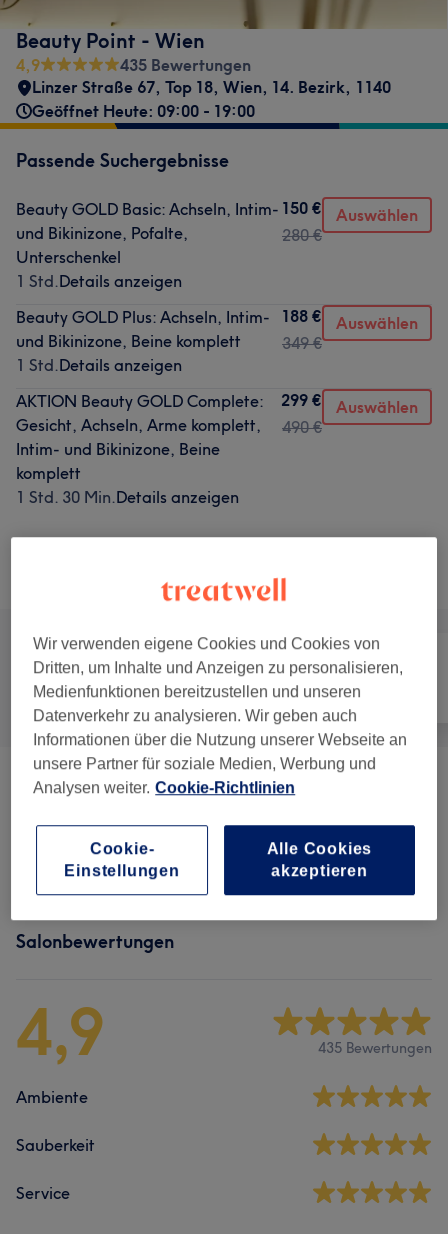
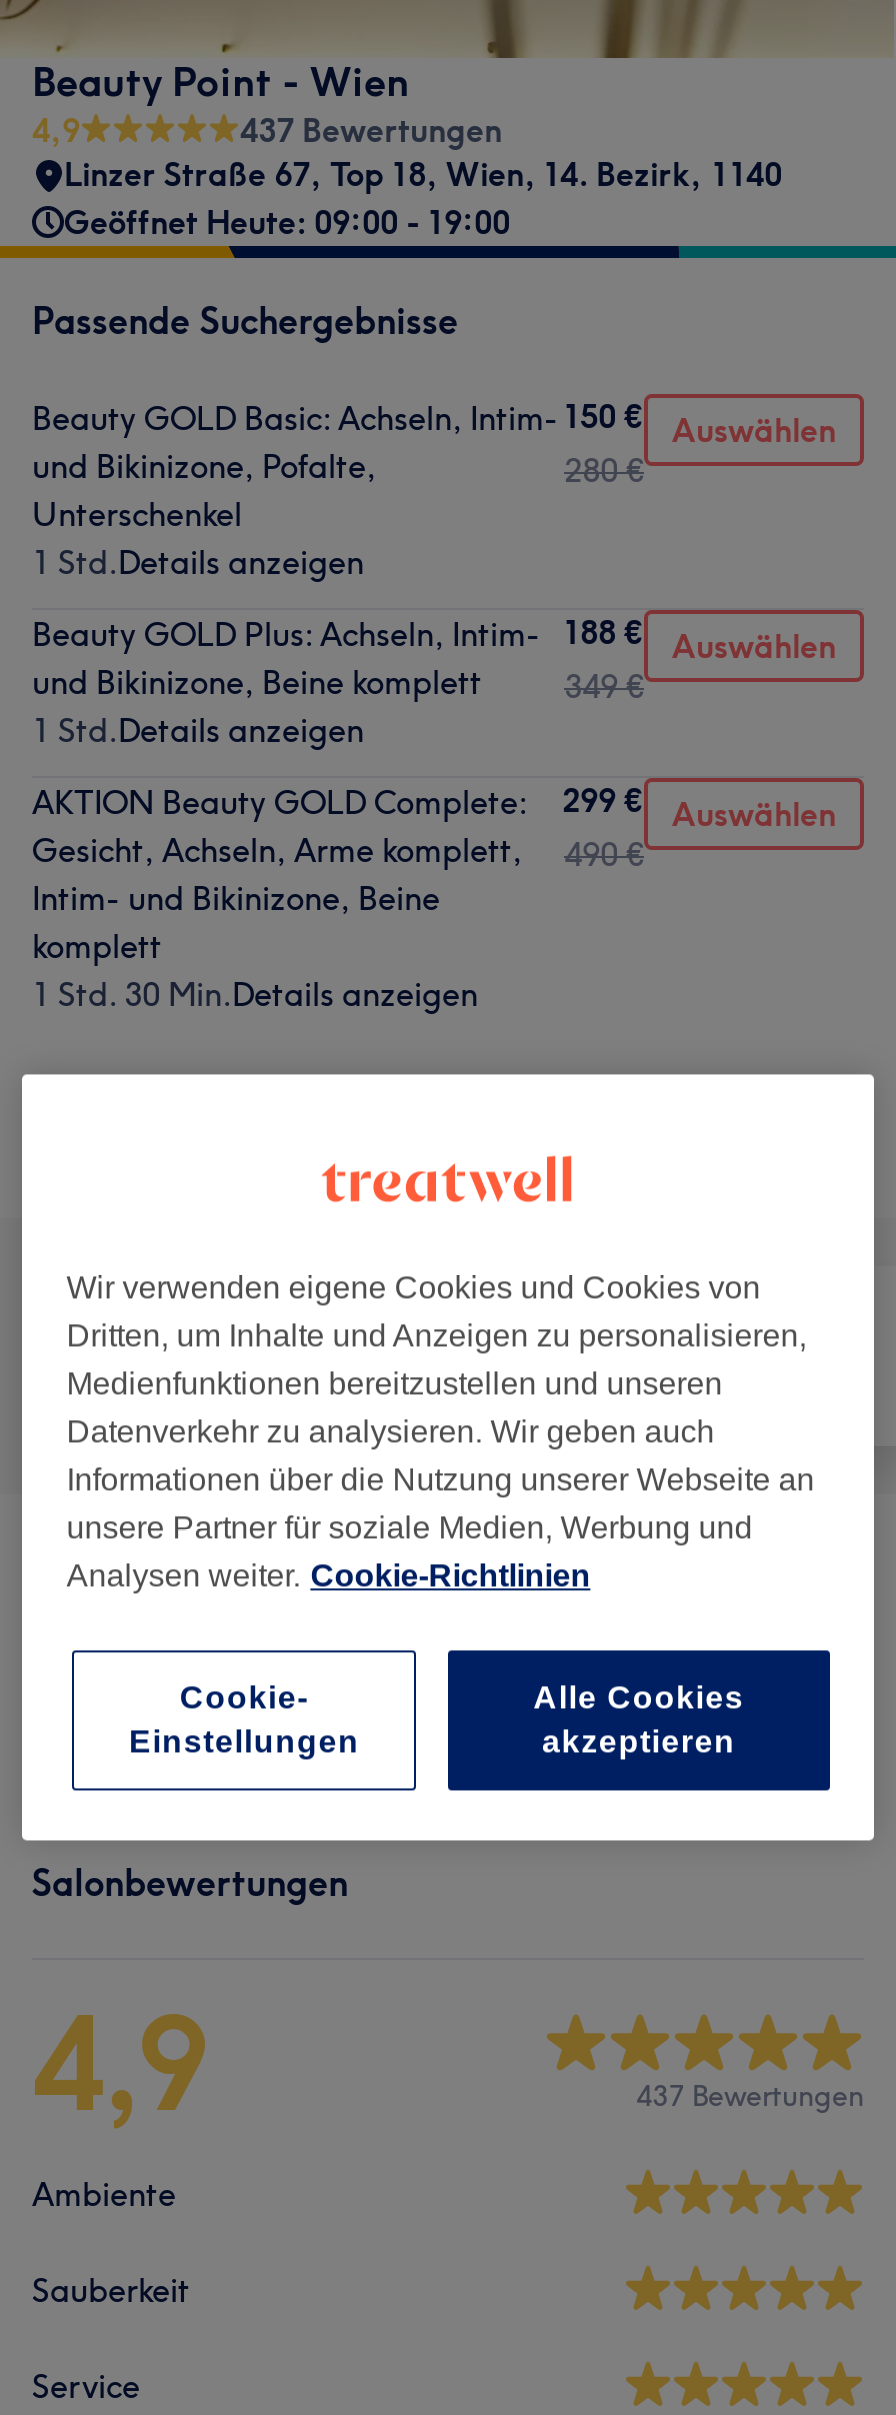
[120,55,251,75] 435 Bewertungen -> [240,110,502,150] 437 Bewertungen
[318,1038,432,1056] 435 Bewertungen -> [636,2077,864,2113] 437 Bewertungen

